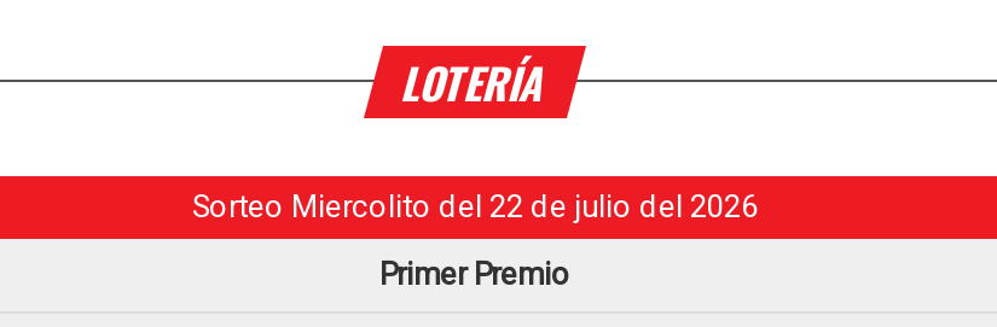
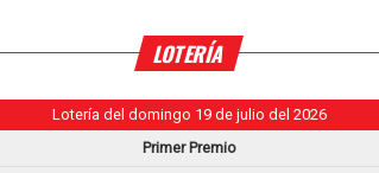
[192,189,758,225] Sorteo Miercolito del 22 de julio del 2026 -> [52,105,326,123] Lotería del domingo 19 de julio del 2026

